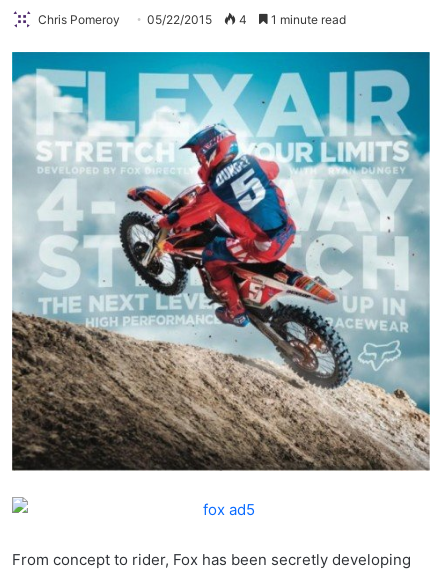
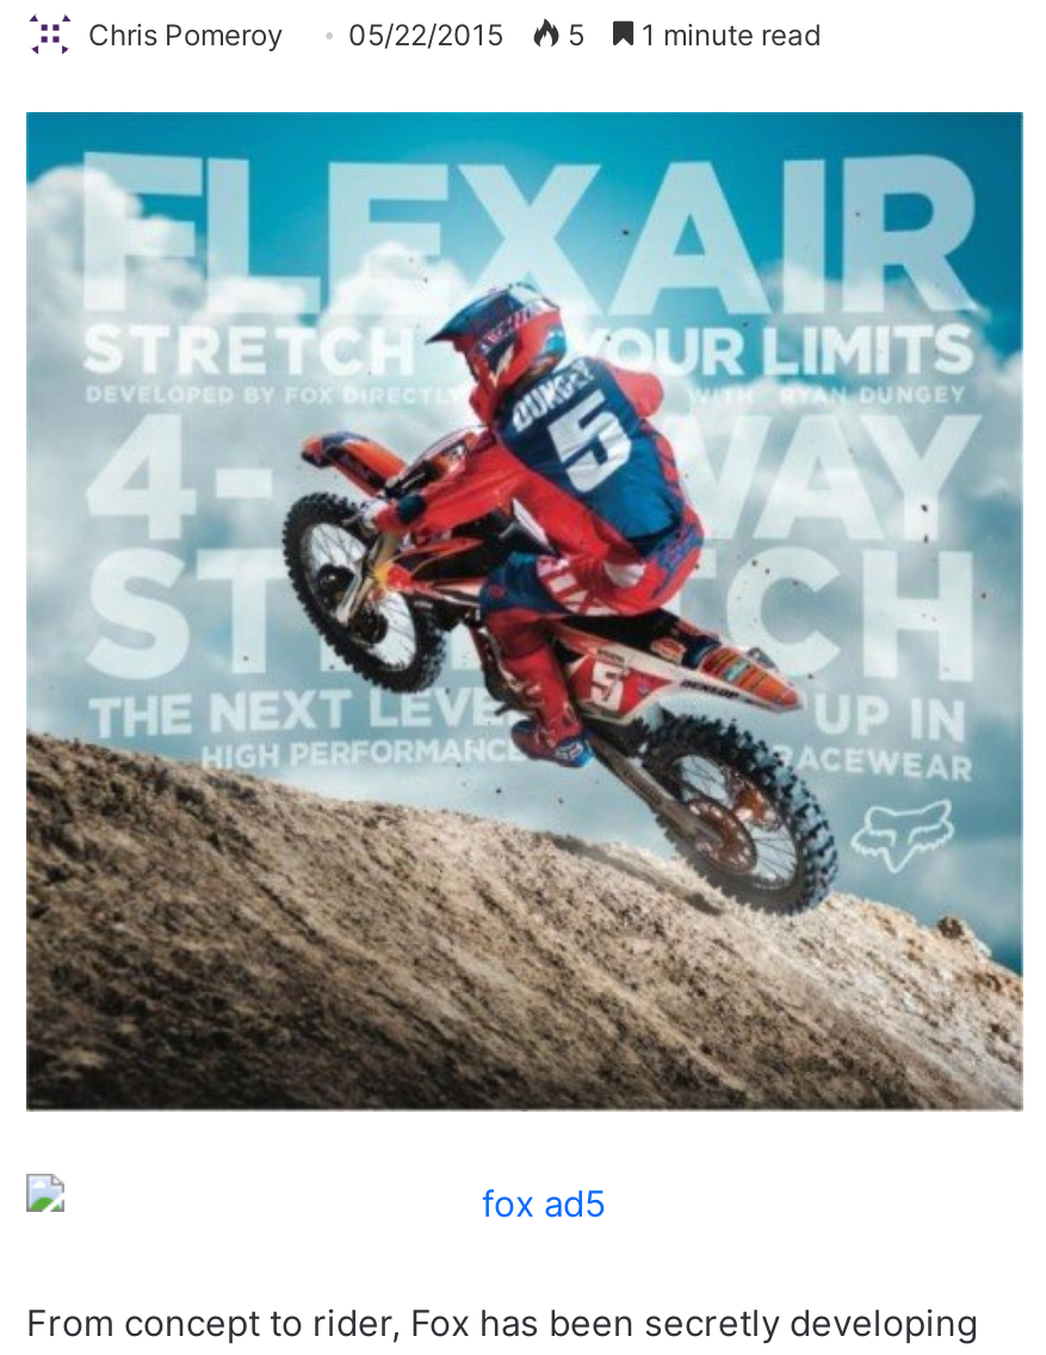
[38,12,346,27] Chris Pomeroy 05/22/2015 4 1 minute read -> [88,18,821,53] Chris Pomeroy 05/22/2015 5 1 minute read

